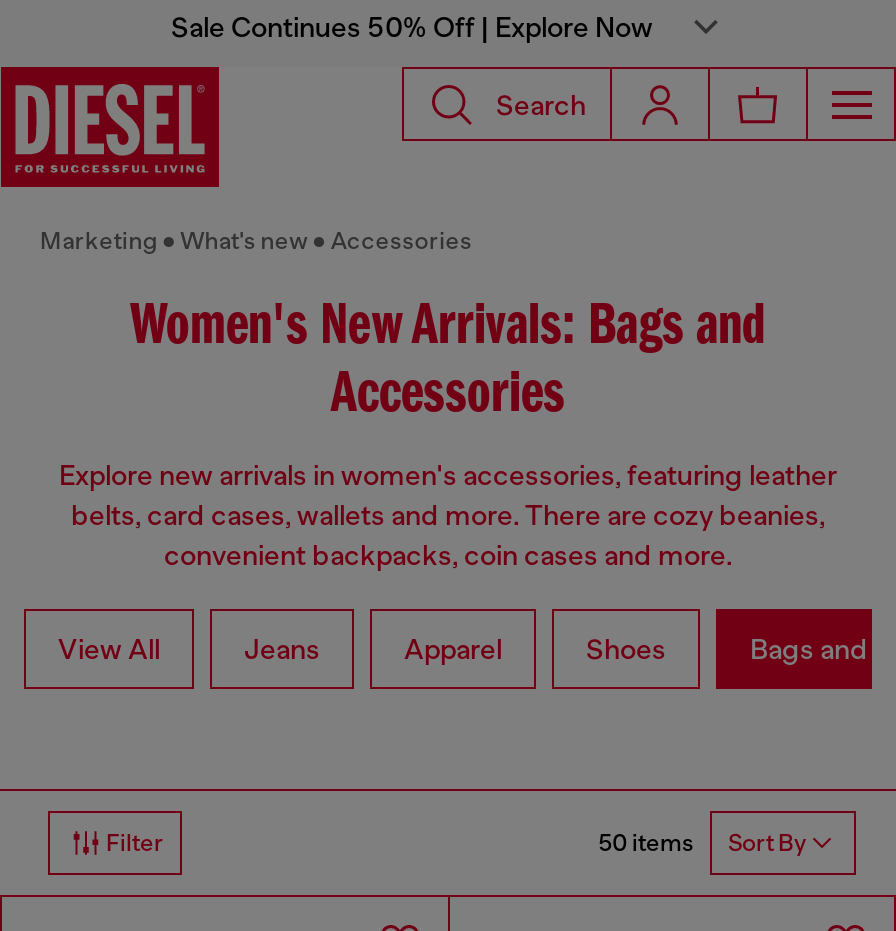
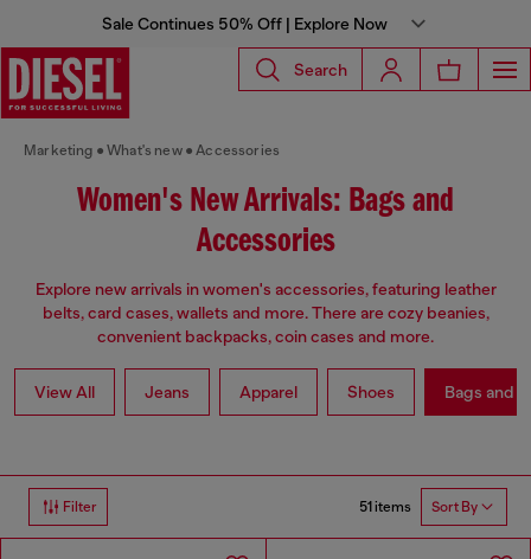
[598,828,806,857] 50 items Sort By -> [359,498,478,515] 51 items Sort By

